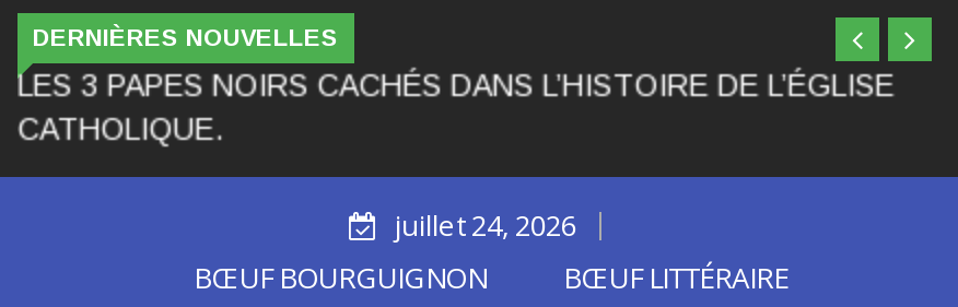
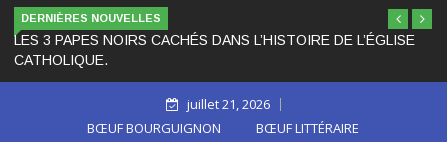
[388,205,576,245] juillet 24, 2026 -> [183,95,269,113] juillet 21, 2026

